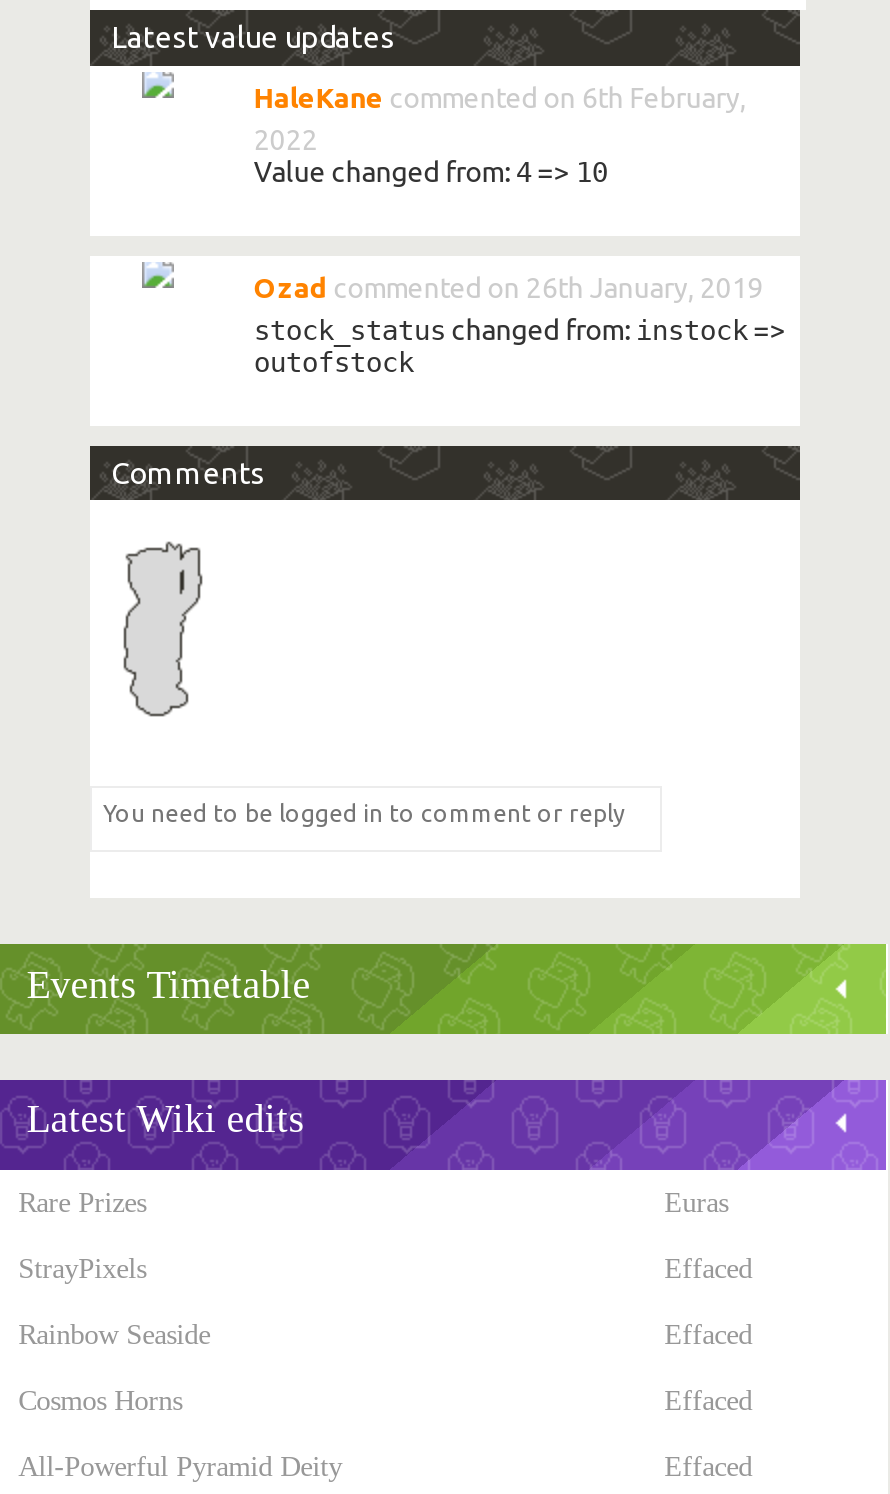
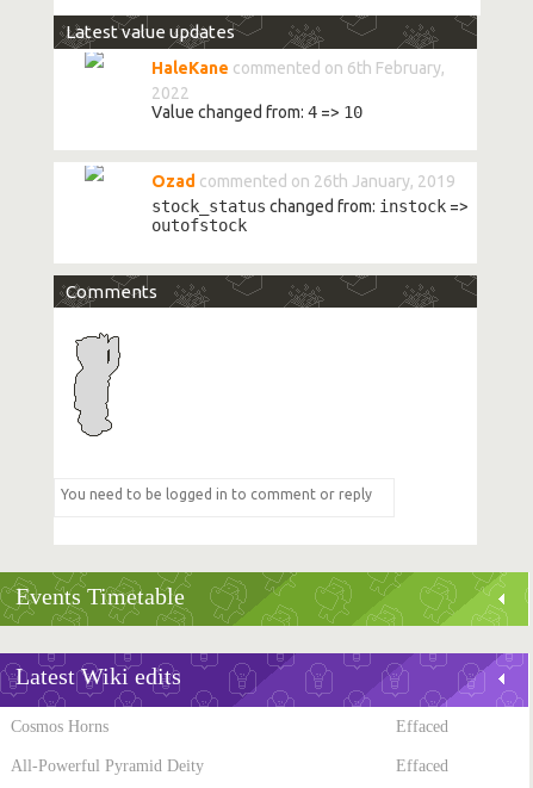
[18,1186,752,1350] Rare Prizes | Euras | StrayPixels | Effaced | Rainbow Seaside | Effaced -> none

